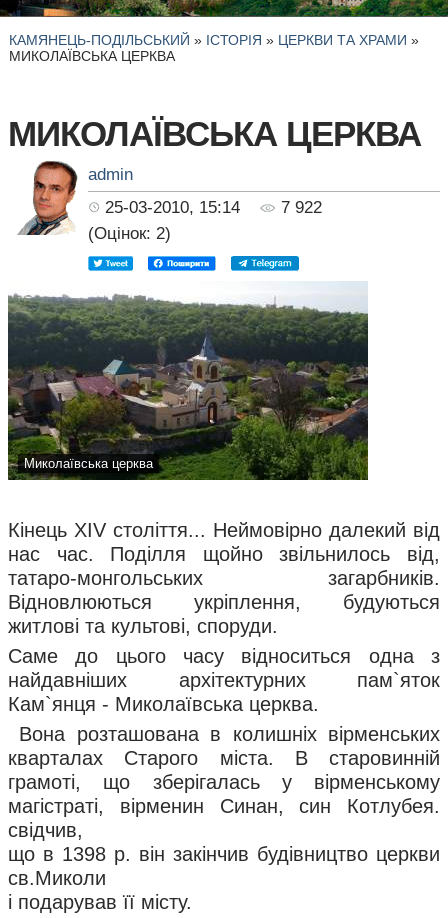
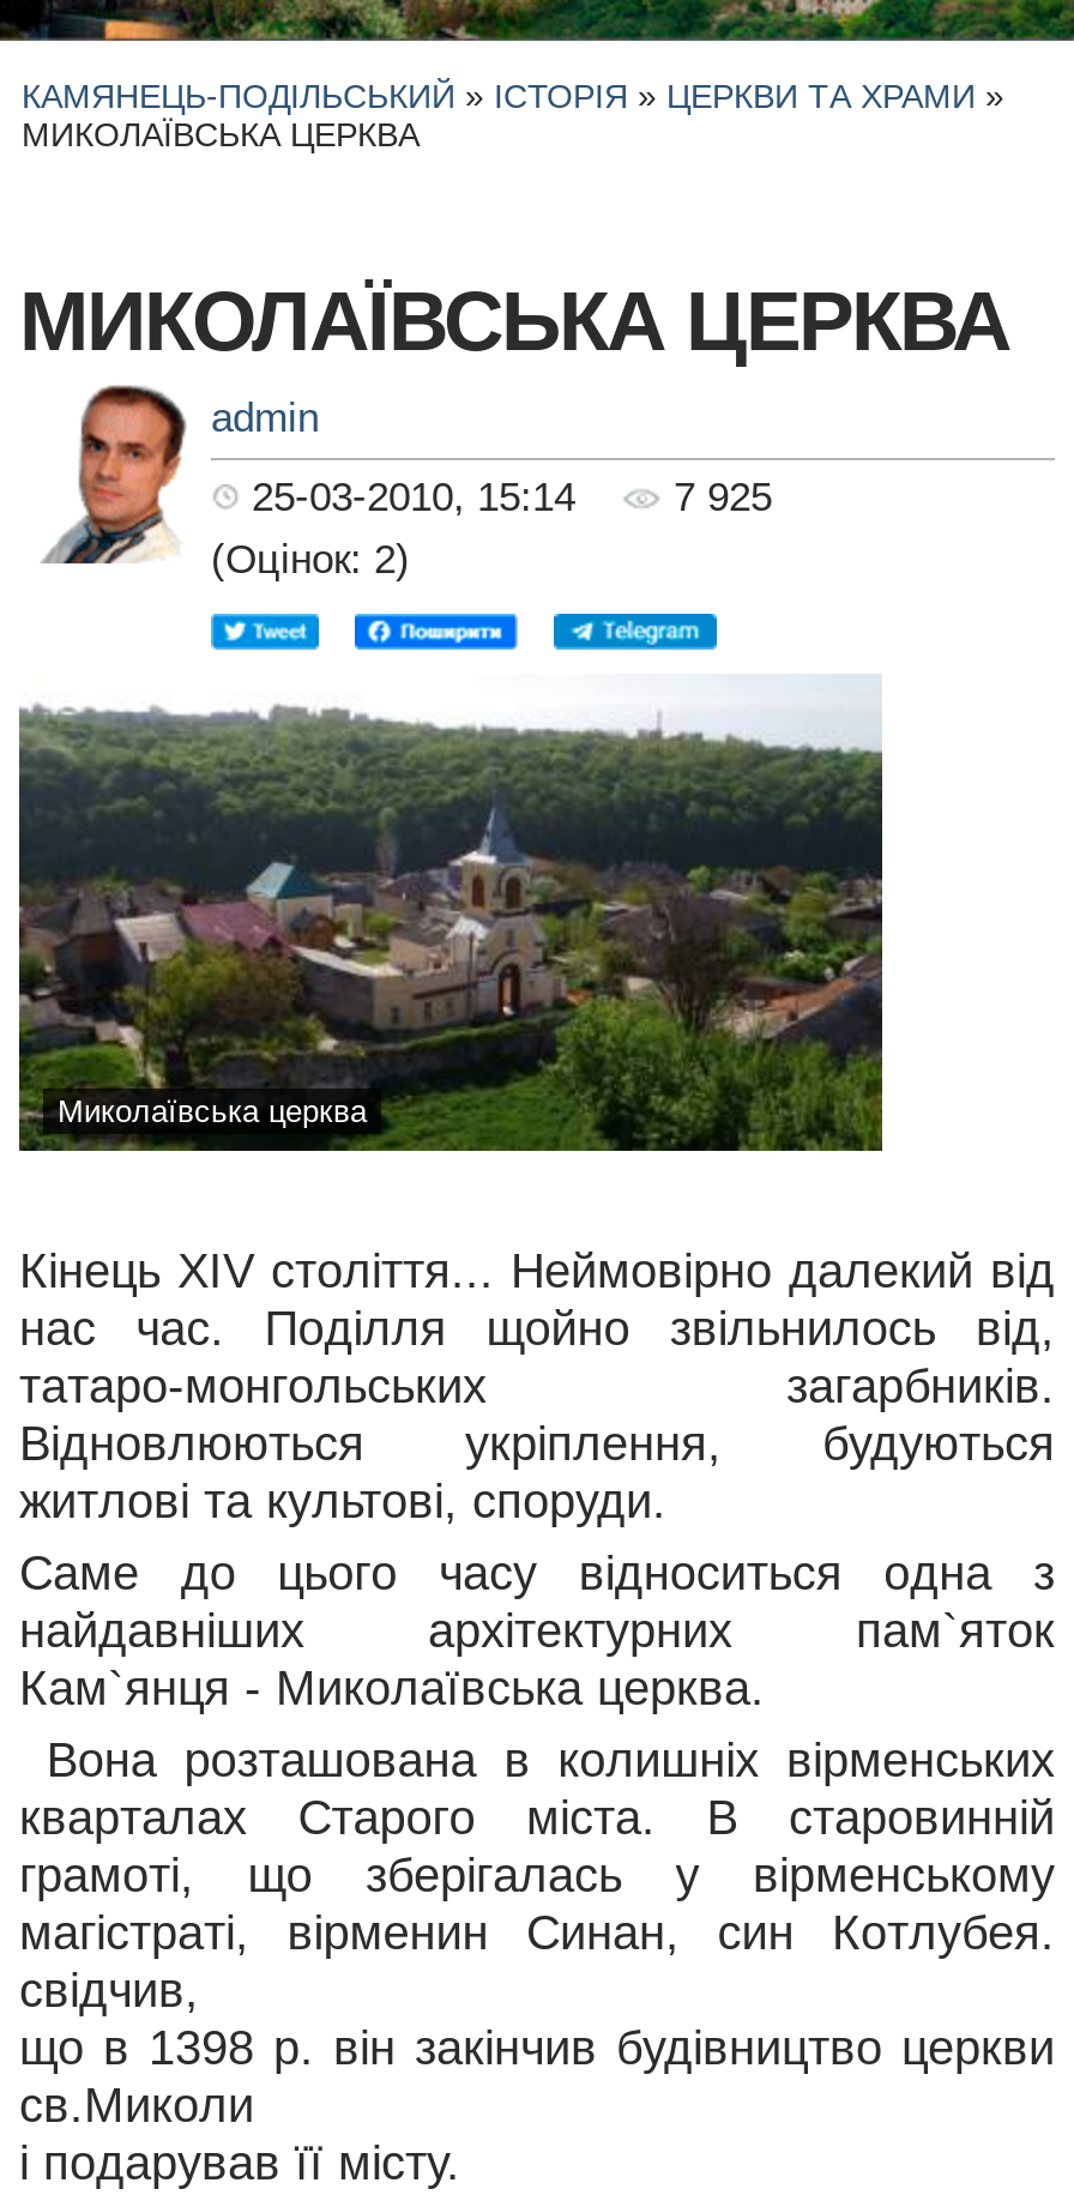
[100,198,322,217] 25-03-2010, 15:14 7 922 -> [240,475,772,520] 25-03-2010, 15:14 7 925

